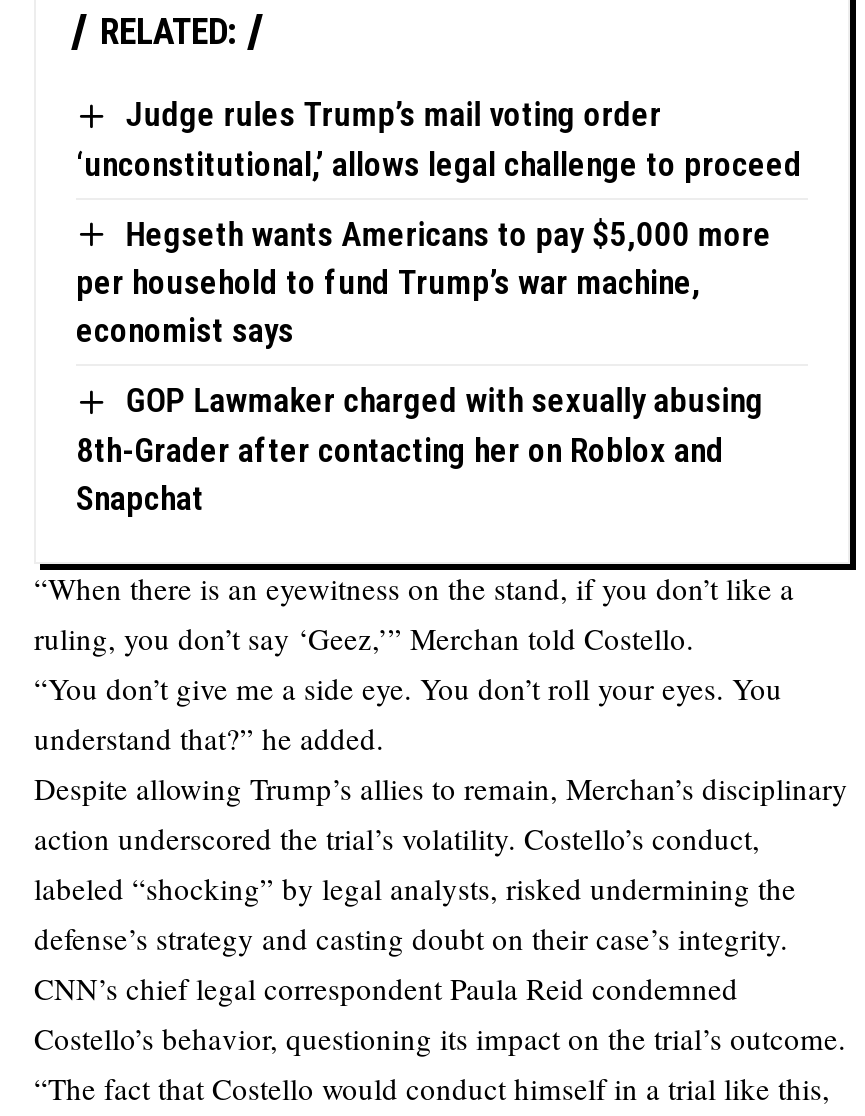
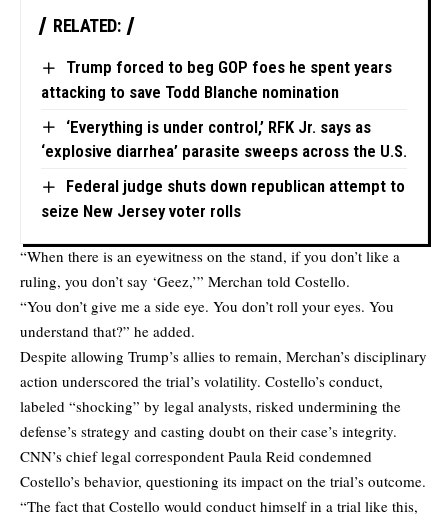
[76,94,802,184] Judge rules Trump’s mail voting order | ‘unconstitutional,’ allows legal challenge to proceed -> [41,57,392,102] Trump forced to beg GOP foes he spent years | attacking to save Todd Blanche nomination
[76,214,771,351] Hegseth wants Americans to pay $5,000 more | per household to fund Trump’s war machine, | economist says -> [41,117,407,161] ‘Everything is under control,’ RFK Jr. says as | ‘explosive diarrhea’ parasite sweeps across the U.S.
[76,381,763,518] GOP Lawmaker charged with sexually abusing | 8th-Grader after contacting her on Roblox and | Snapchat -> [41,176,405,221] Federal judge shuts down republican attempt to | seize New Jersey voter rolls

